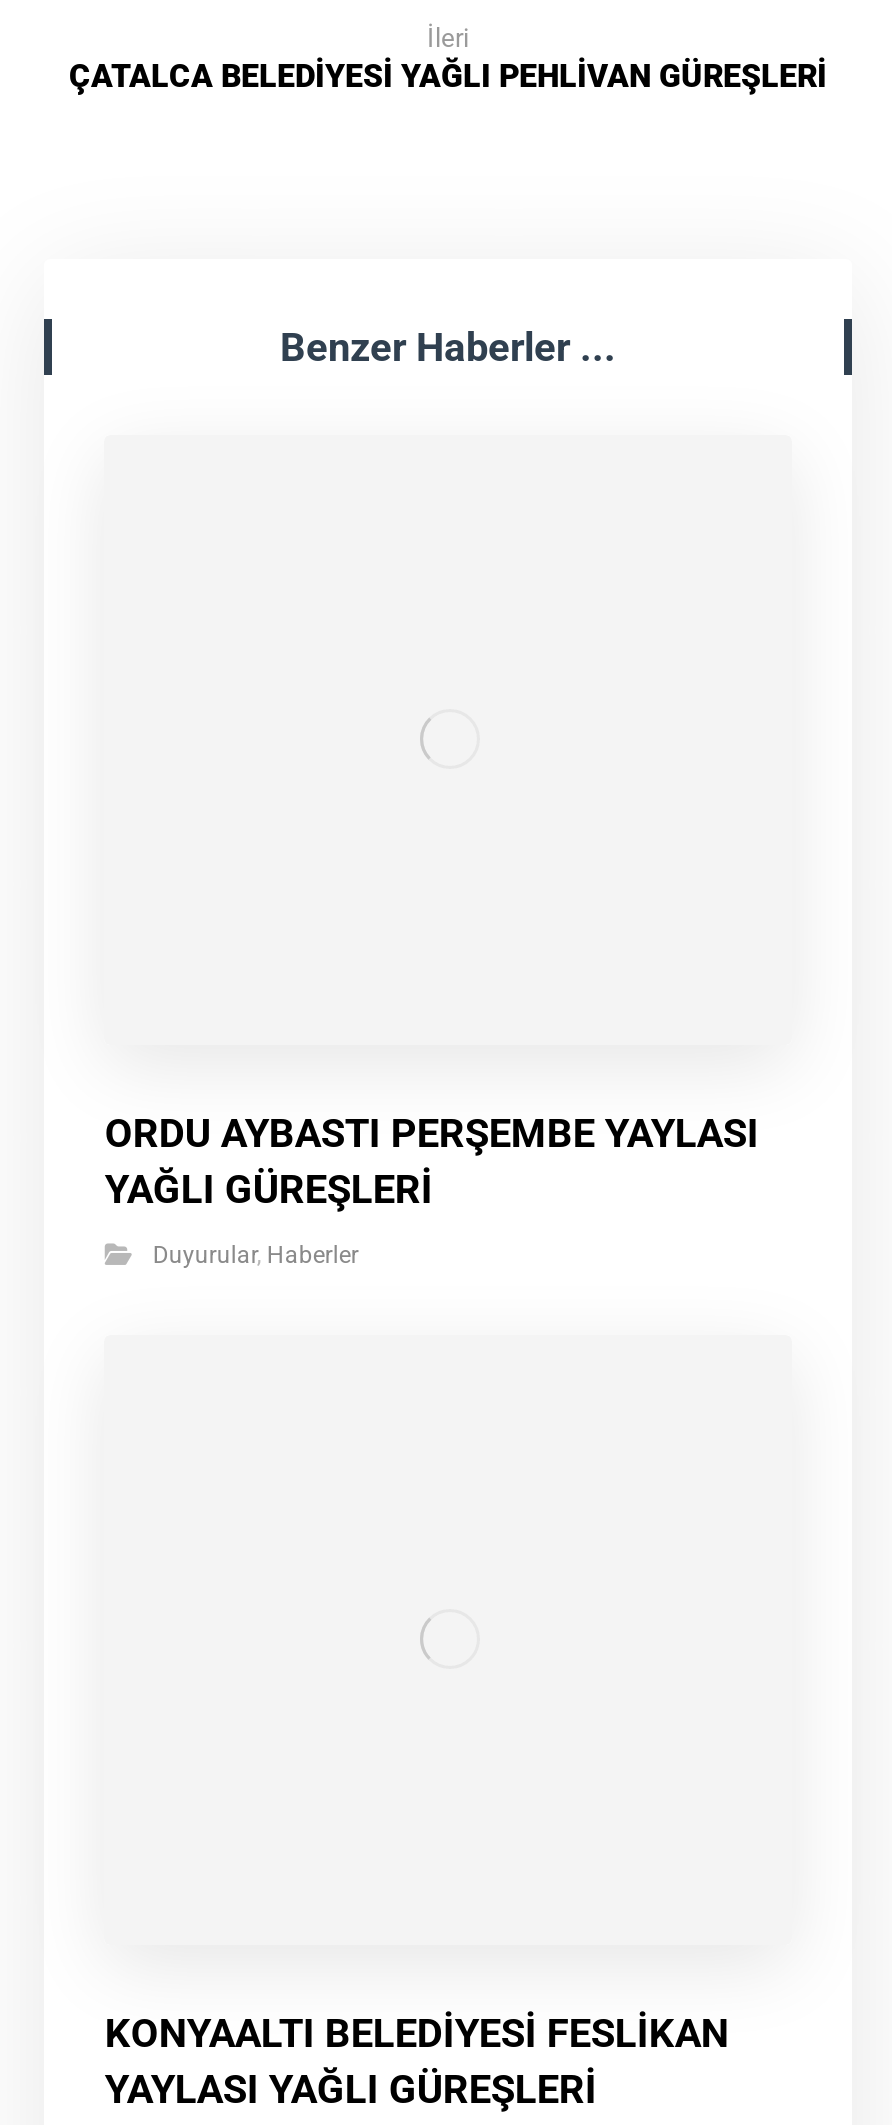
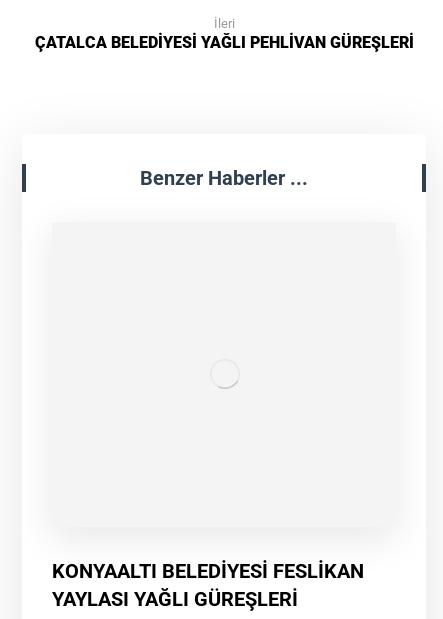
[105,1109,759,1269] ORDU AYBASTI PERŞEMBE YAYLASI | YAĞLI GÜREŞLERİ | Duyurular, Haberler -> none

